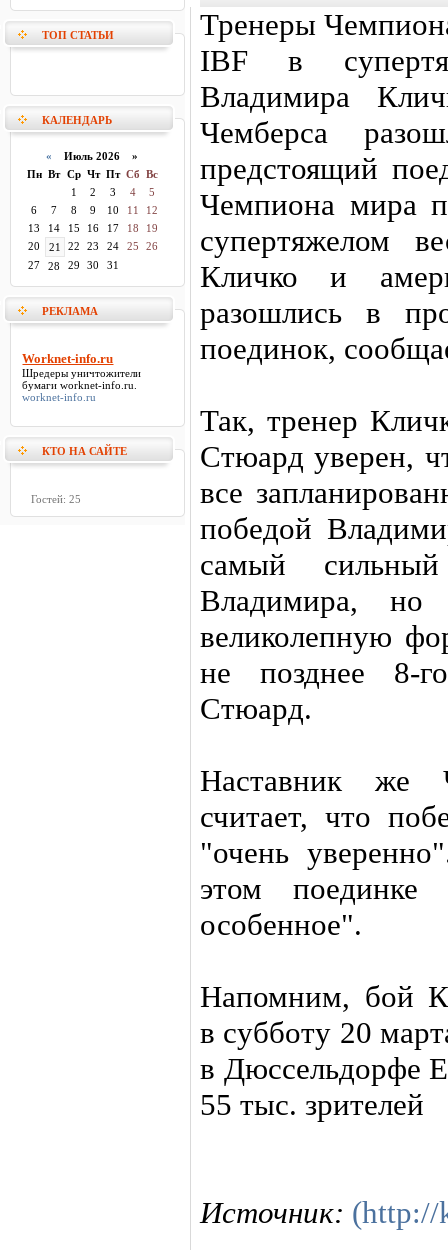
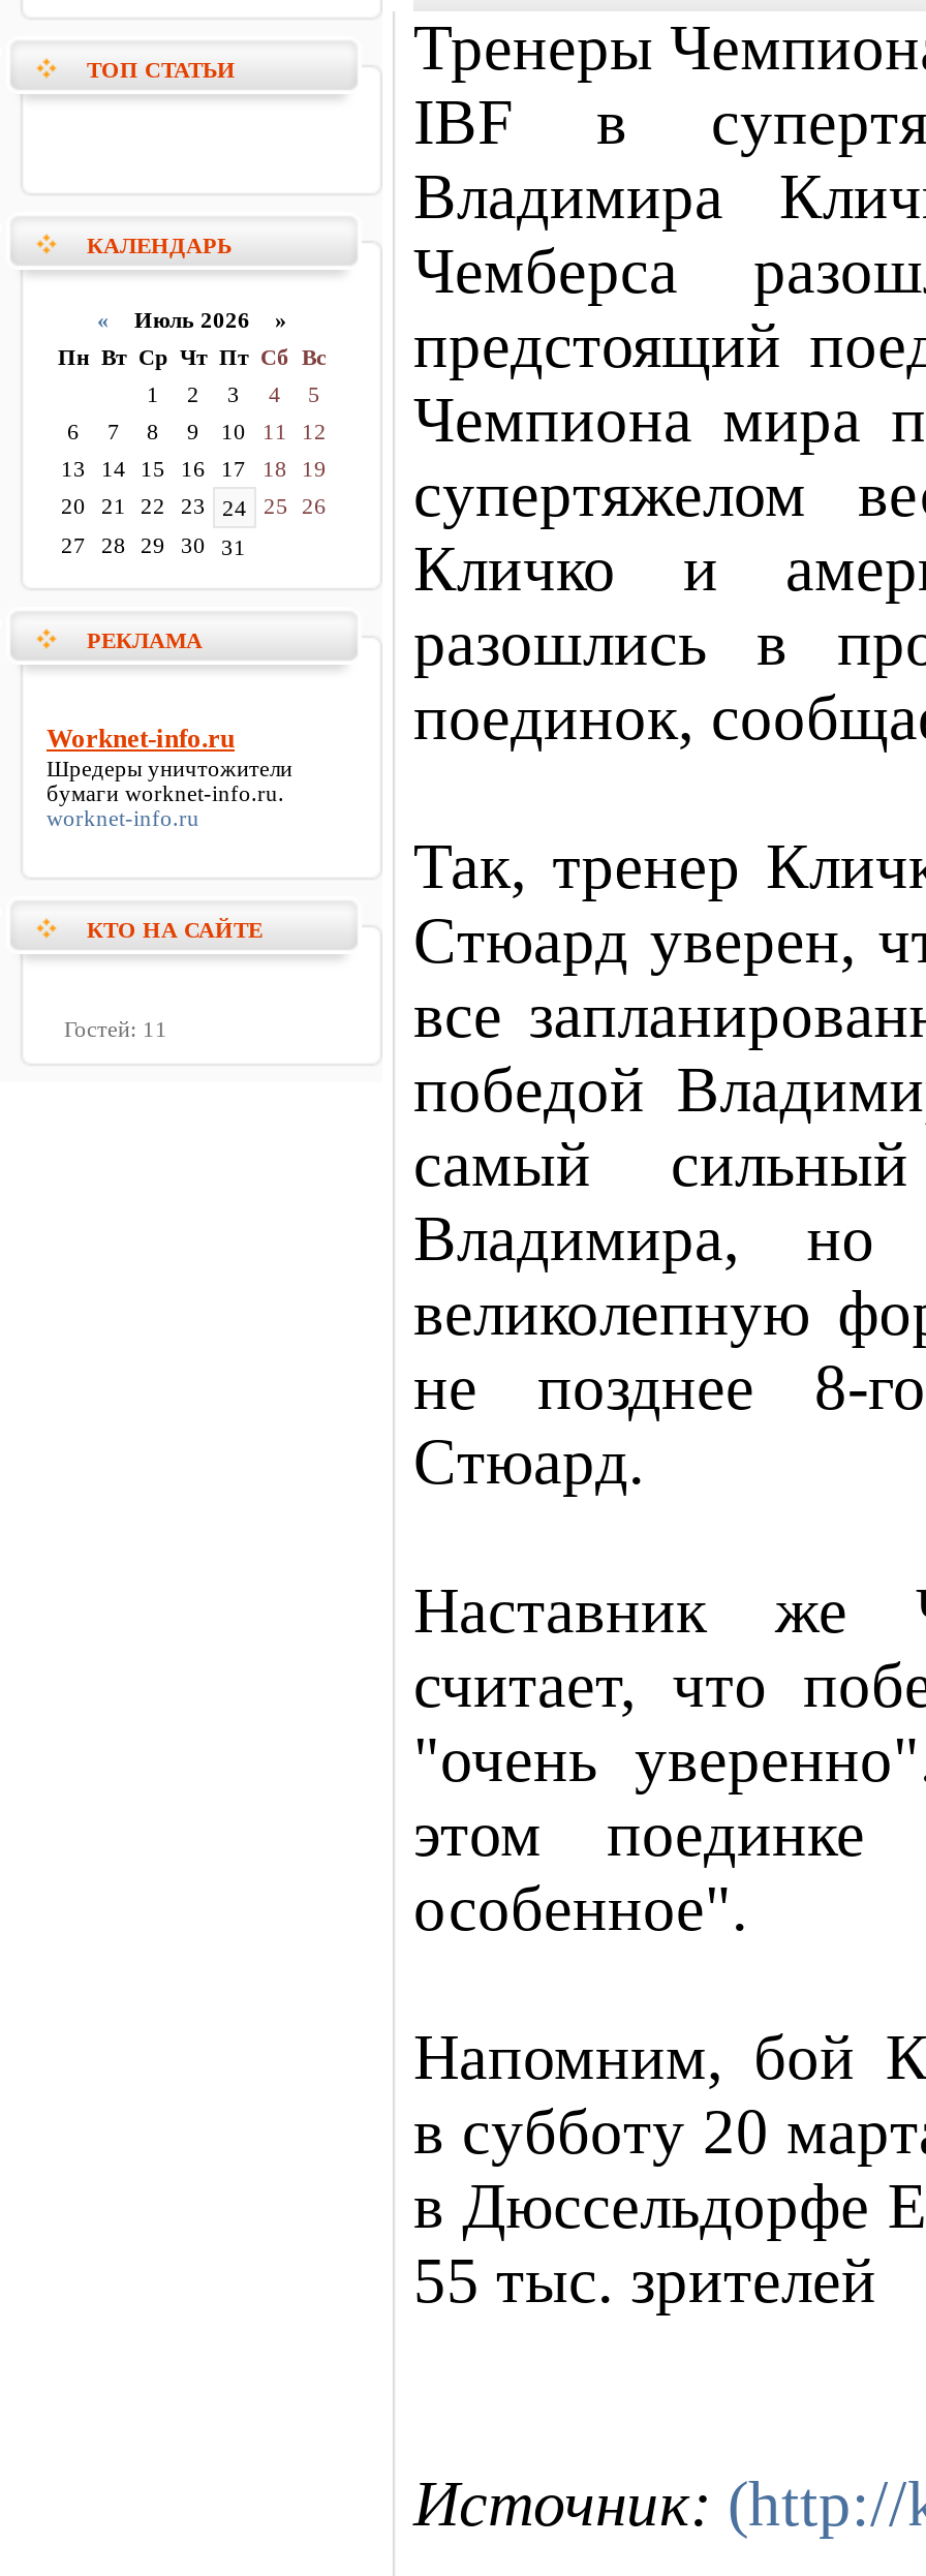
[31,493,81,505] Гостей: 25 -> [64,1016,167,1041] Гостей: 11

